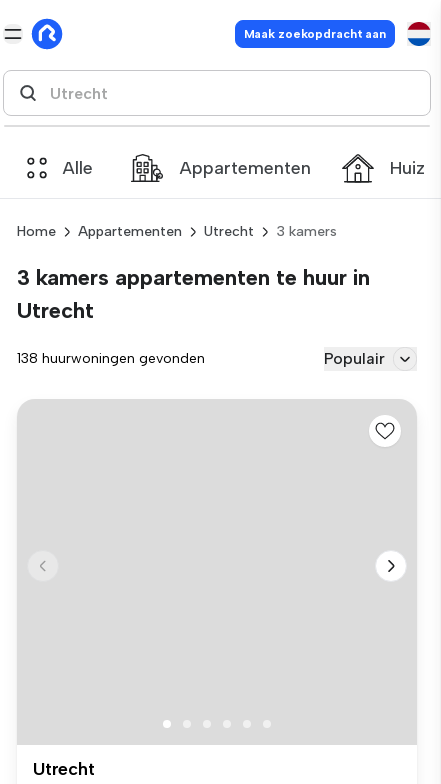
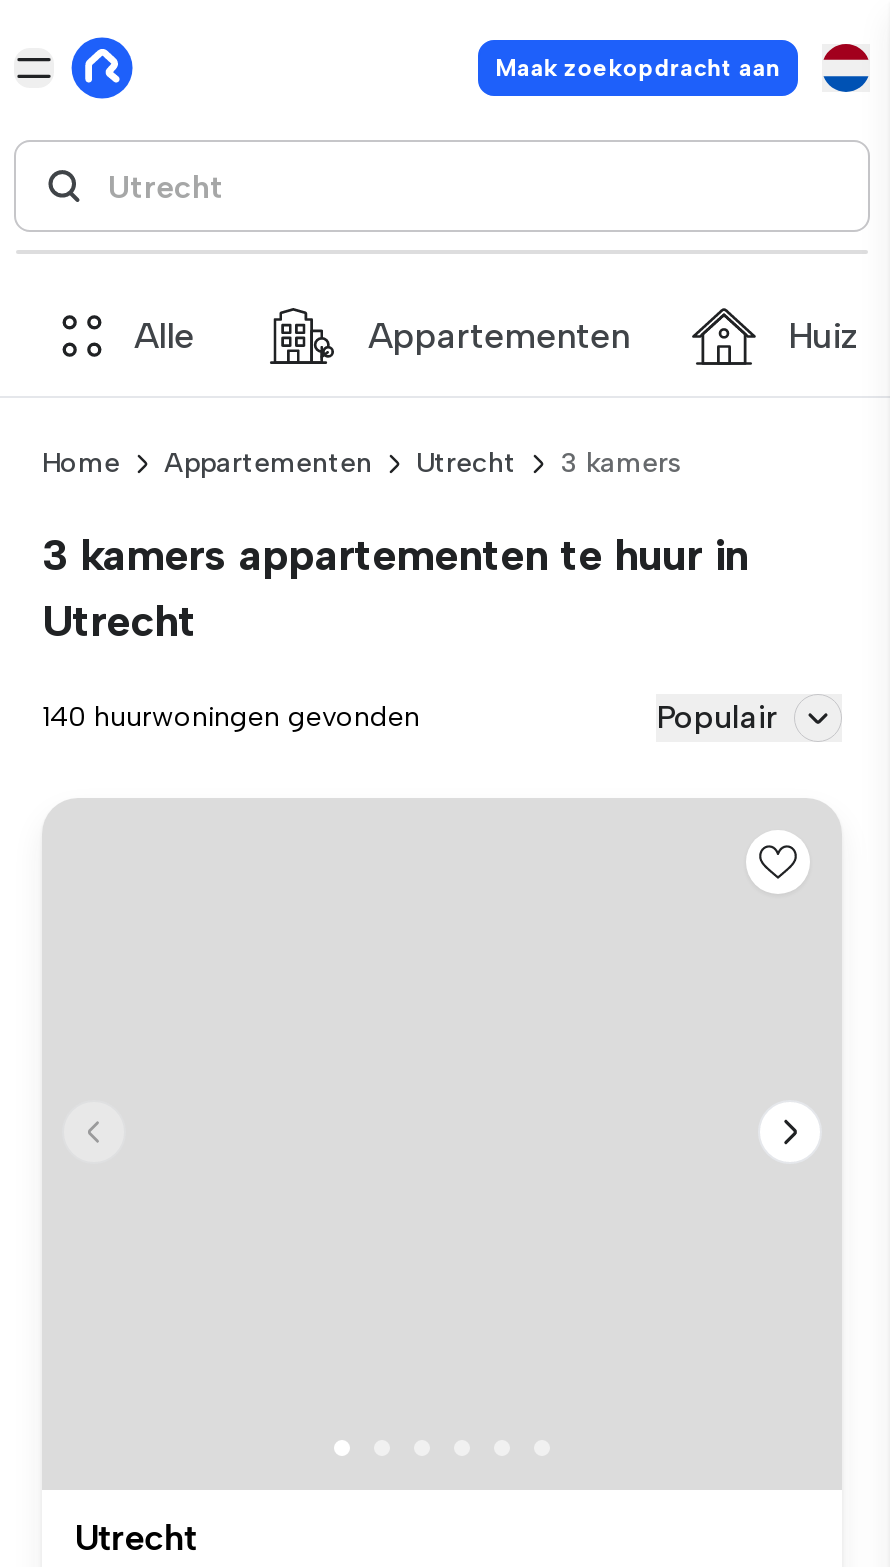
[17,350,205,367] 138 huurwoningen gevonden -> [42,700,420,734] 140 huurwoningen gevonden

